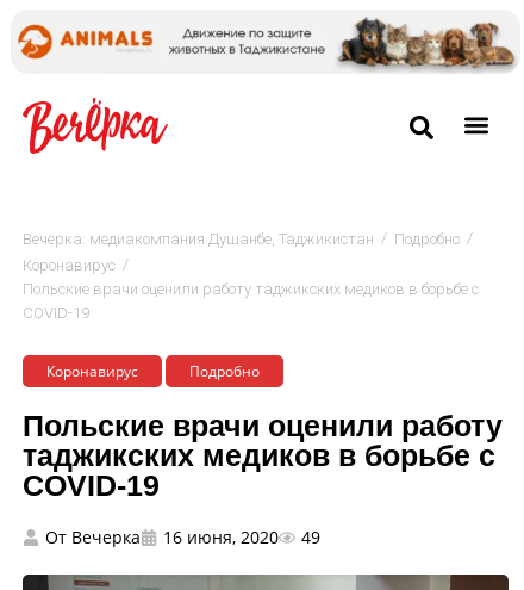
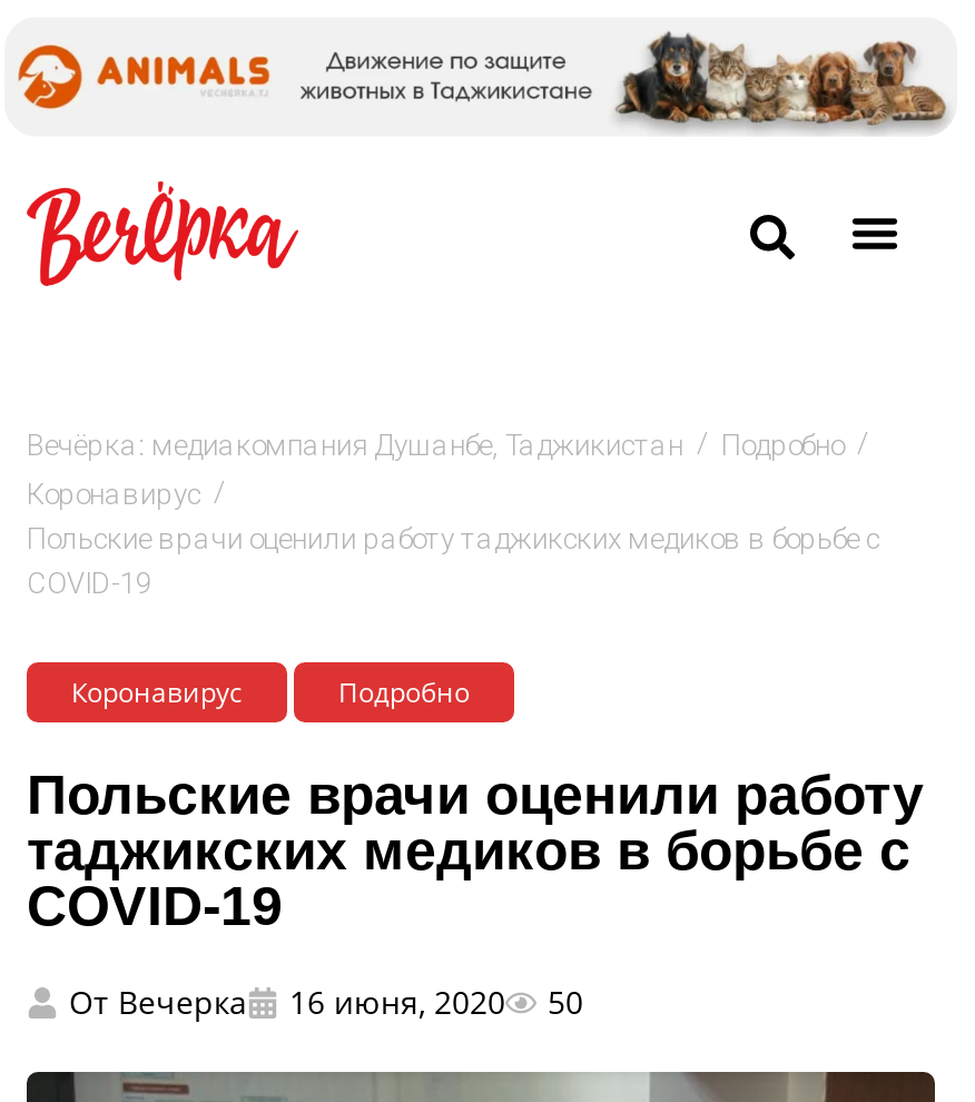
[45,525,320,548] От Вечерка 16 июня, 2020 49 -> [69,981,583,1023] От Вечерка 16 июня, 2020 50

